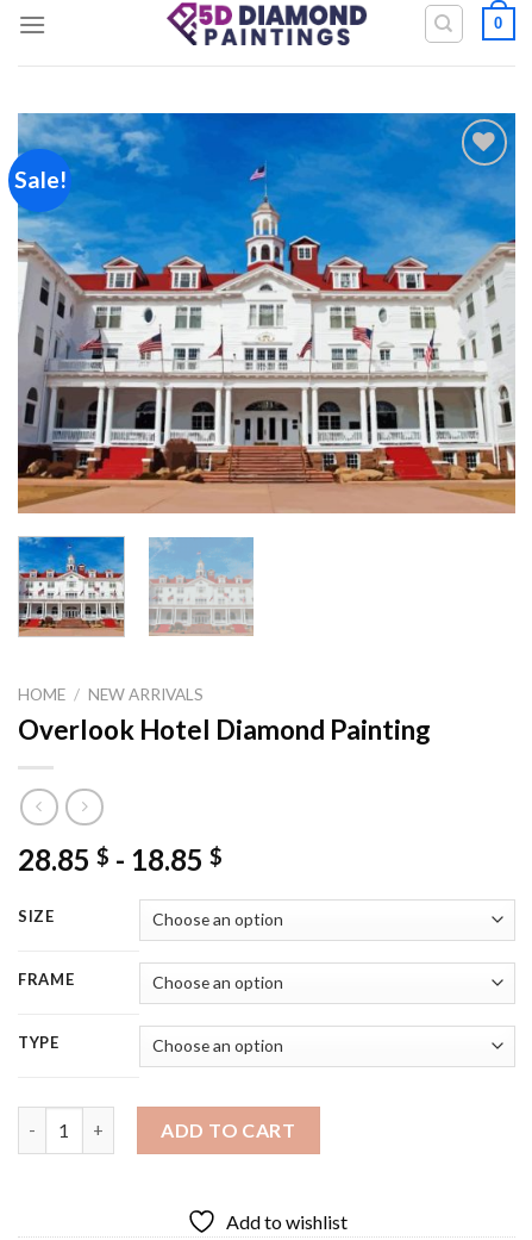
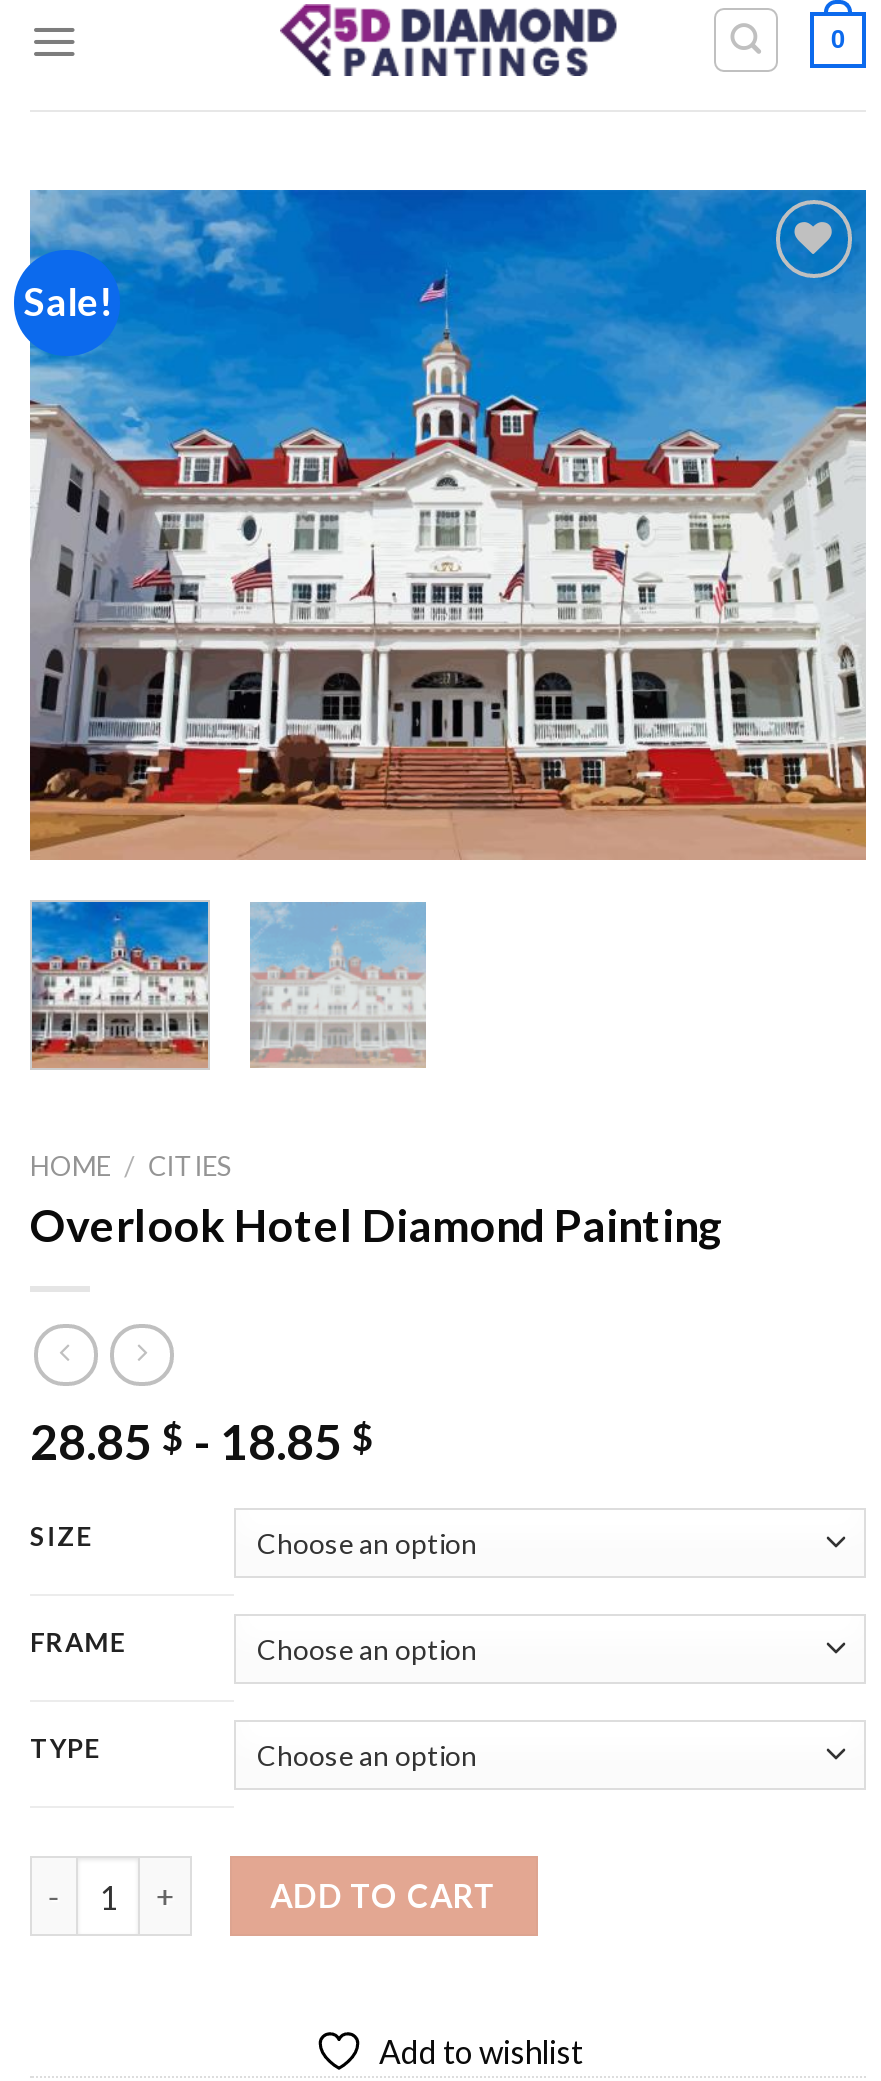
[18,685,204,704] HOME / NEW ARRIVALS -> [30,1150,232,1182] HOME / CITIES

